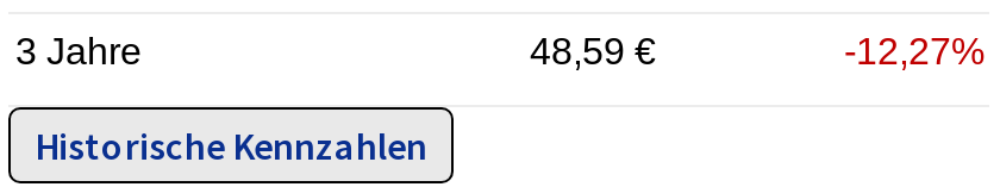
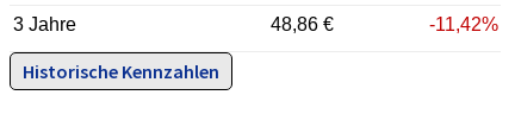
[530,30,656,71] 48,59 € -> [271,14,334,34] 48,86 €
[844,30,985,71] -12,27% -> [429,14,498,34] -11,42%

